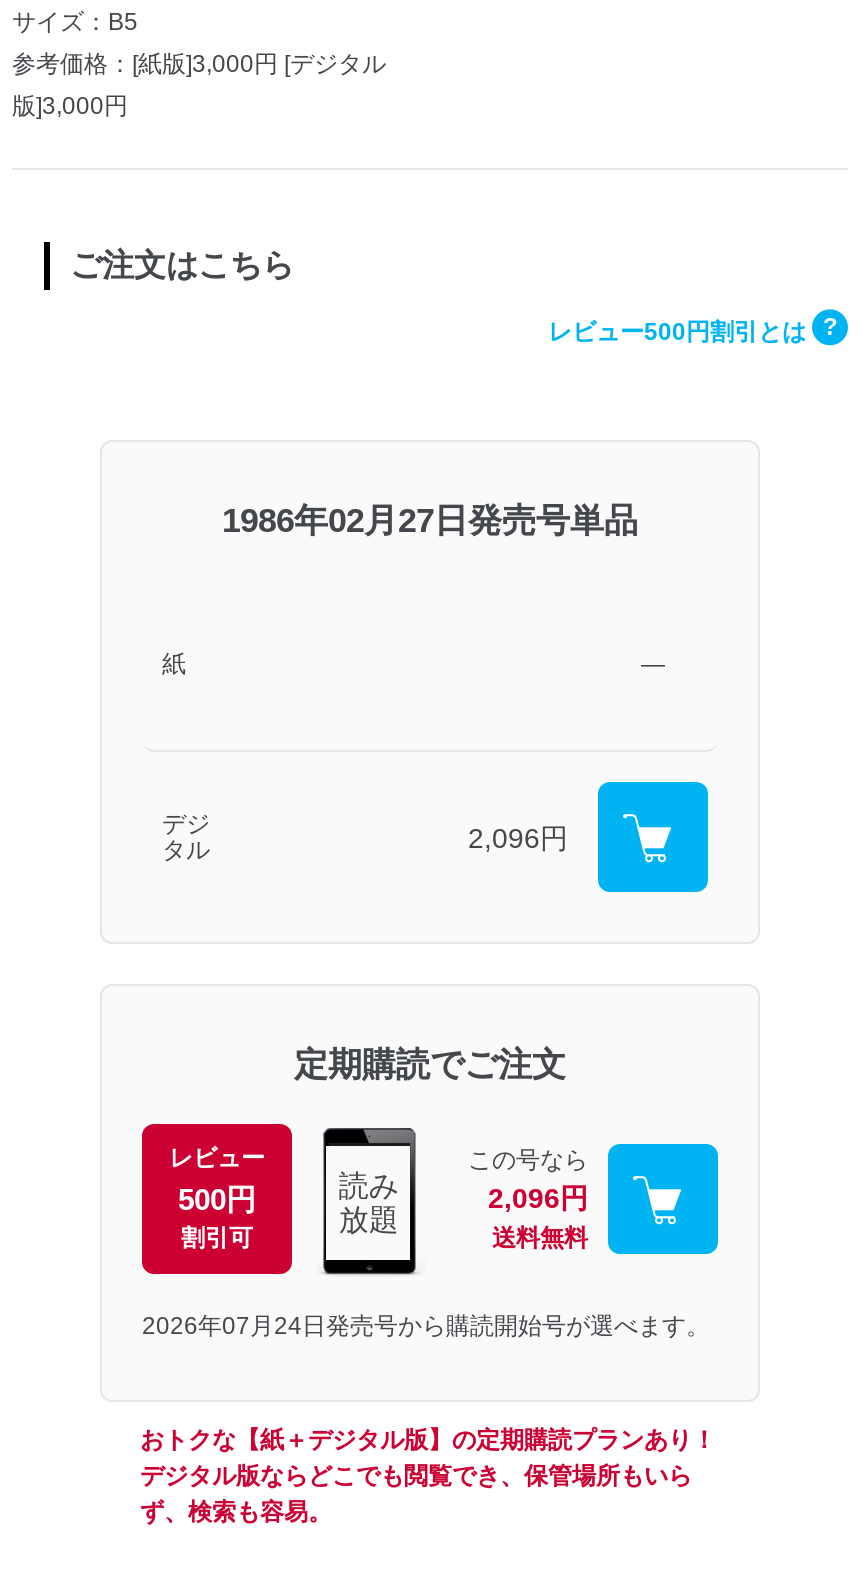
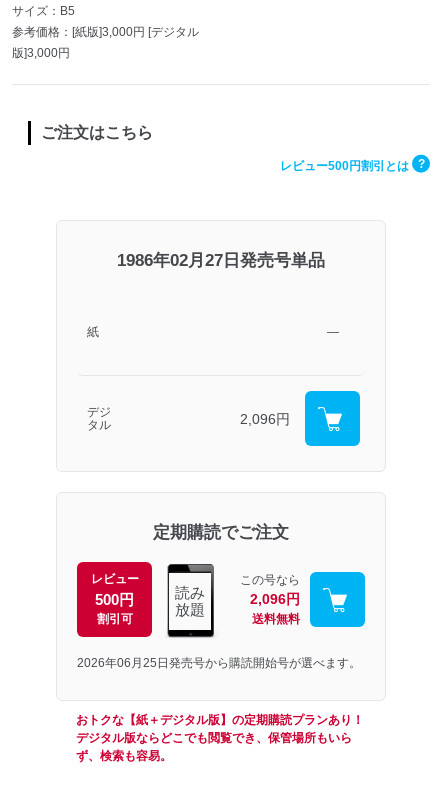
[142,1312,710,1340] 2026年07月24日発売号から購読開始号が選べます。 -> [77,656,361,670] 2026年06月25日発売号から購読開始号が選べます。

